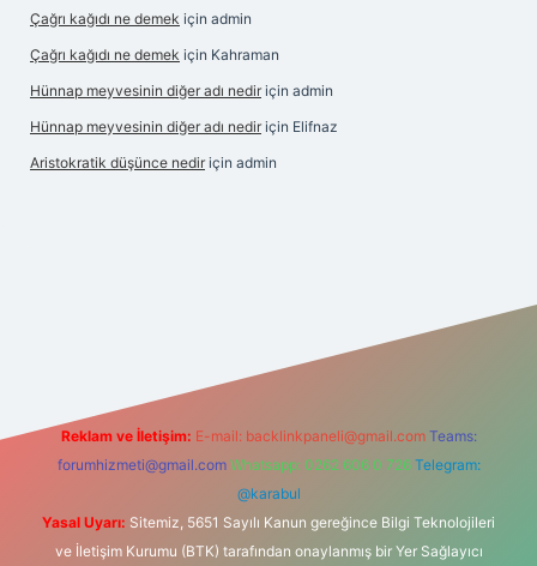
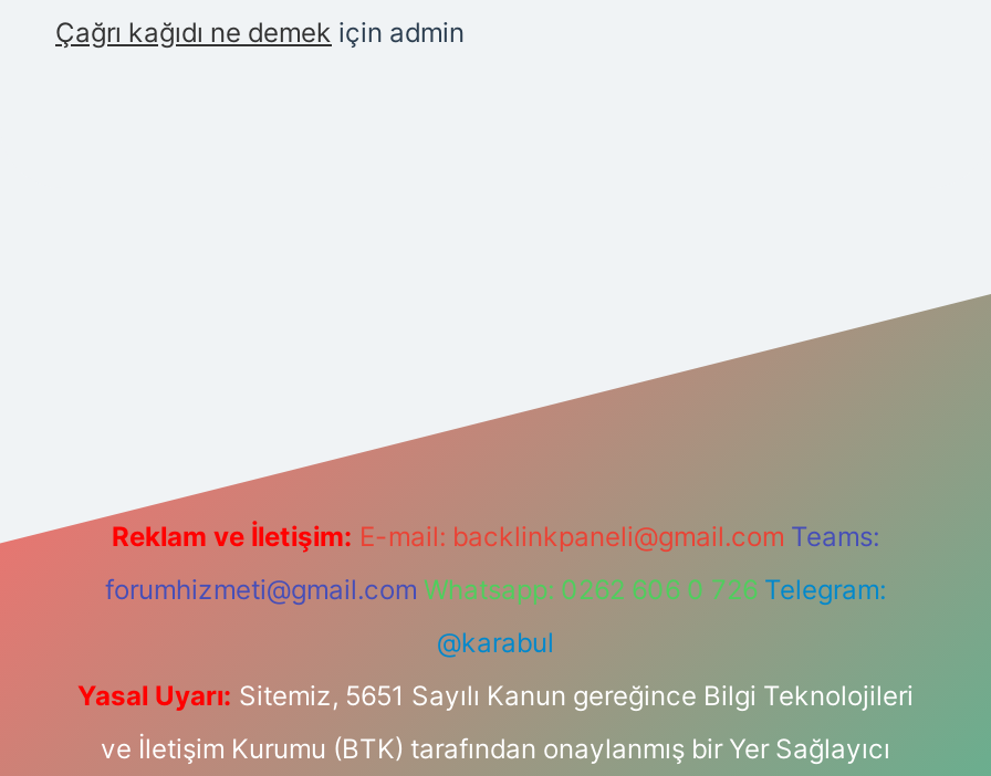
[30,46,338,171] Çağrı kağıdı ne demek için Kahraman | Hünnap meyvesinin diğer adı nedir için admin | Hünnap meyvesinin diğer adı nedir için Elifnaz | Aristokratik düşünce nedir için admin -> none

